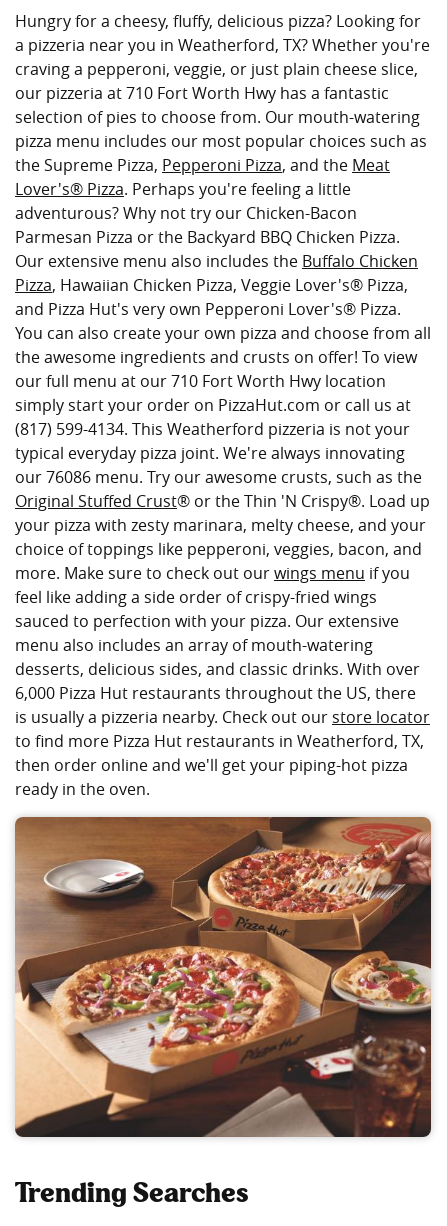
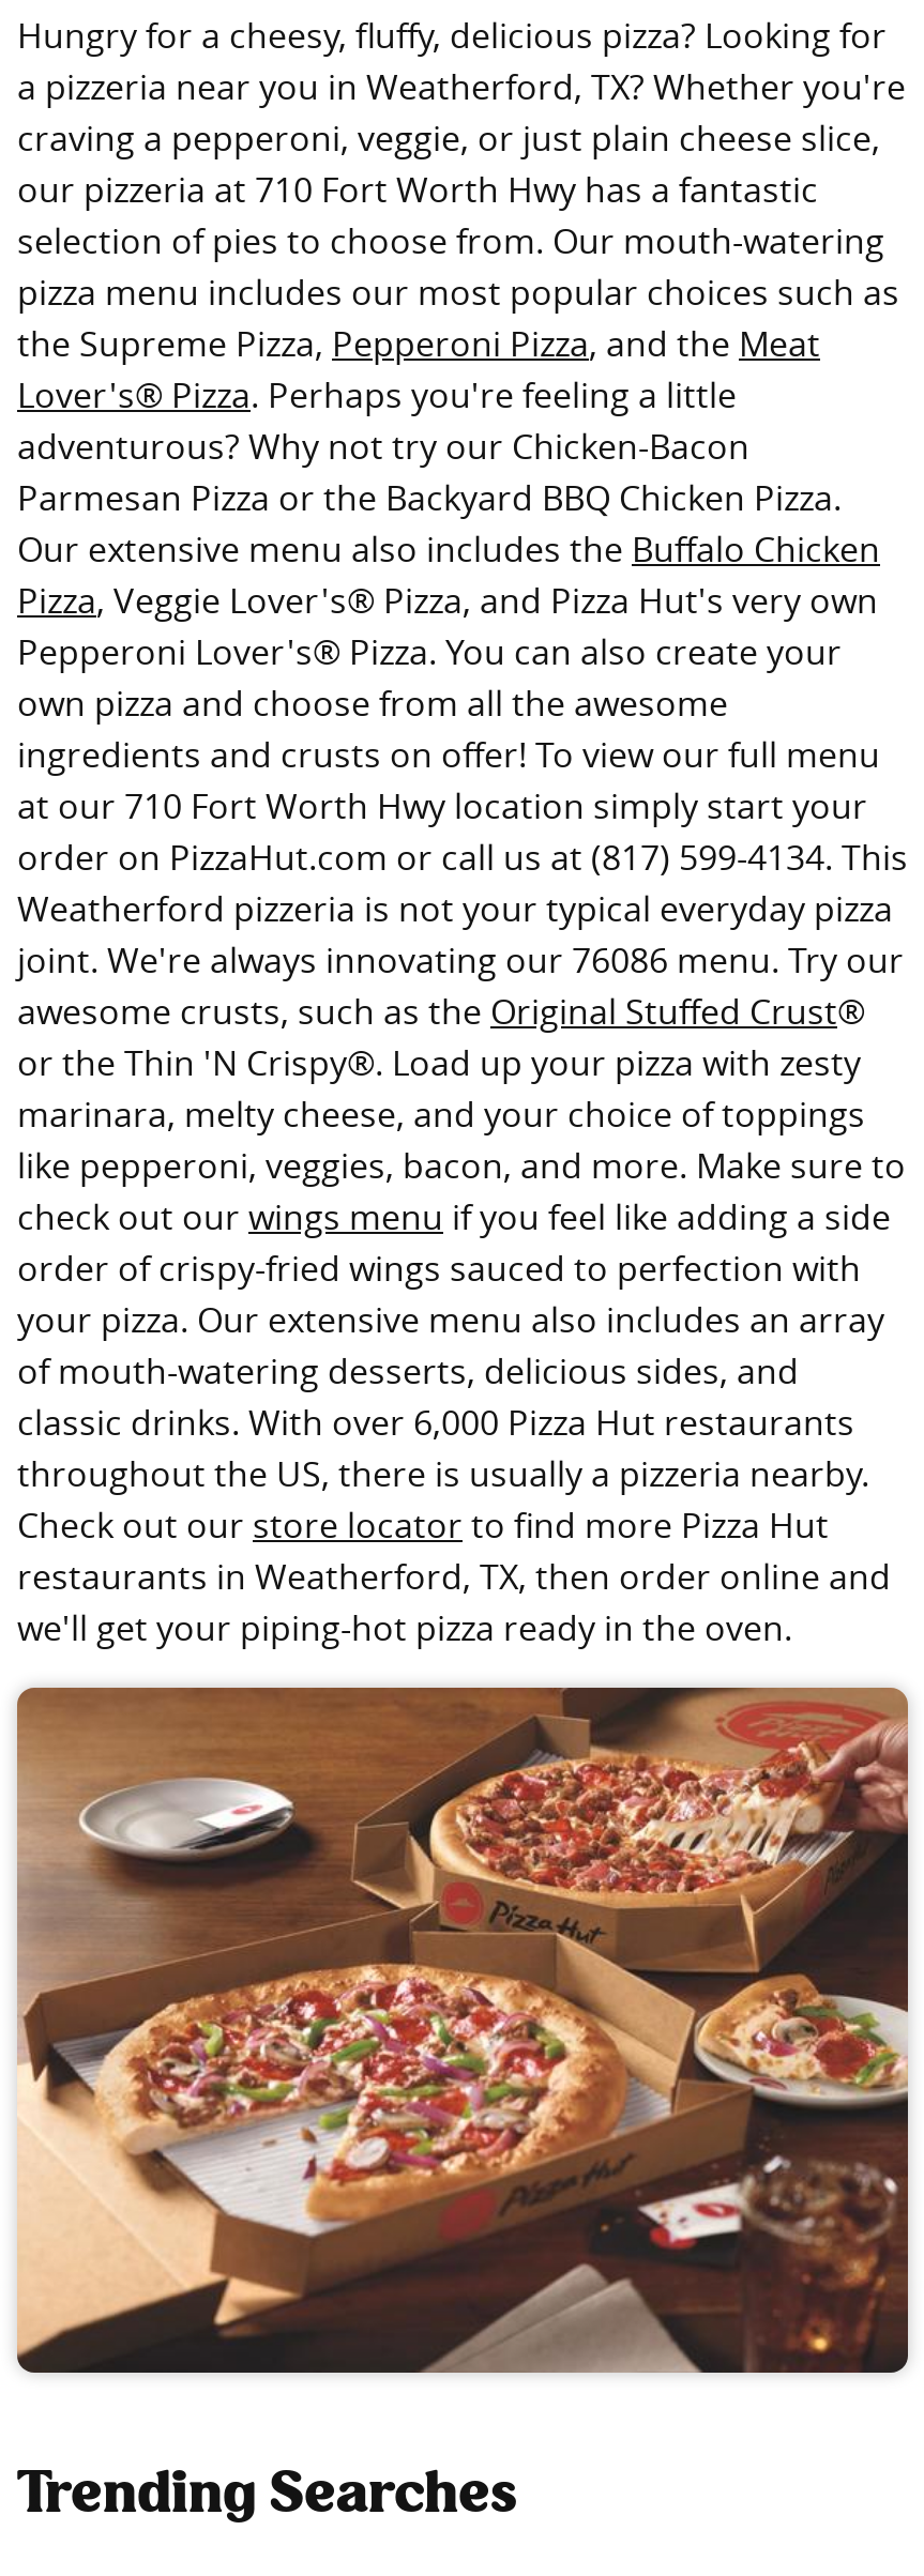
[15,274,431,800] Pizza, Hawaiian Chicken Pizza, Veggie Lover's® Pizza, | and Pizza Hut's very own Pepperoni Lover's® Pizza. | You can also create your own pizza and choose from all | the awesome ingredients and crusts on offer! To view | our full menu at our 710 Fort Worth Hwy location | simply start your order on PizzaHut.com or call us at | (817) 599-4134. This Weatherford pizzeria is not your | typical everyday pizza joint. We're always innovating | our 76086 menu. Try our awesome crusts, such as the | Original Stuffed Crust® or the Thin 'N Crispy®. Load up | your pizza with zesty marinara, melty cheese, and your | choice of toppings like pepperoni, veggies, bacon, and | more. Make sure to check out our wings menu if you | feel like adding a side order of crispy-fried wings | sauced to perfection with your pizza. Our extensive | menu also includes an array of mouth-watering | desserts, delicious sides, and classic drinks. With over | 6,000 Pizza Hut restaurants throughout the US, there | is usually a pizzeria nearby. Check out our store locator | to find more Pizza Hut restaurants in Weatherford, TX, | then order online and we'll get your piping-hot pizza | ready in the oven. -> [17,577,908,1652] Pizza, Veggie Lover's® Pizza, and Pizza Hut's very own | Pepperoni Lover's® Pizza. You can also create your | own pizza and choose from all the awesome | ingredients and crusts on offer! To view our full menu | at our 710 Fort Worth Hwy location simply start your | order on PizzaHut.com or call us at (817) 599-4134. This | Weatherford pizzeria is not your typical everyday pizza | joint. We're always innovating our 76086 menu. Try our | awesome crusts, such as the Original Stuffed Crust® | or the Thin 'N Crispy®. Load up your pizza with zesty | marinara, melty cheese, and your choice of toppings | like pepperoni, veggies, bacon, and more. Make sure to | check out our wings menu if you feel like adding a side | order of crispy-fried wings sauced to perfection with | your pizza. Our extensive menu also includes an array | of mouth-watering desserts, delicious sides, and | classic drinks. With over 6,000 Pizza Hut restaurants | throughout the US, there is usually a pizzeria nearby. | Check out our store locator to find more Pizza Hut | restaurants in Weatherford, TX, then order online and | we'll get your piping-hot pizza ready in the oven.

